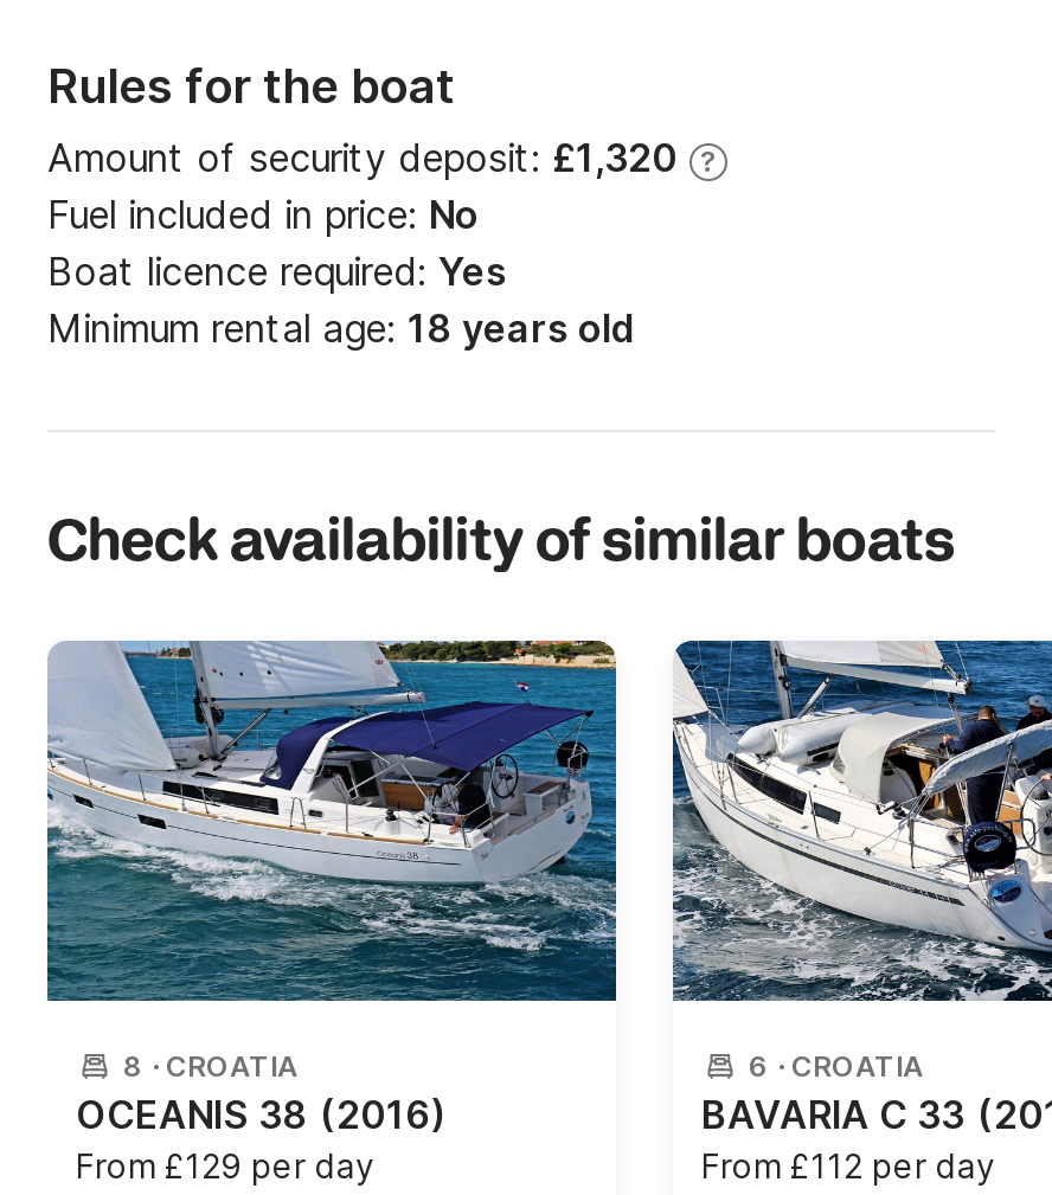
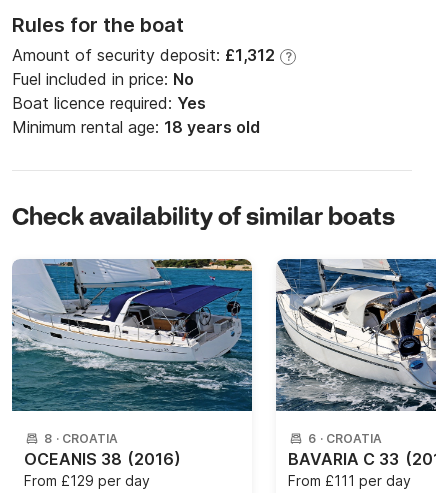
[47,135,678,182] Amount of security deposit: £1,320 -> [12,45,275,65] Amount of security deposit: £1,312
[701,1146,995,1186] From £112 per day -> [288,472,411,489] From £111 per day

